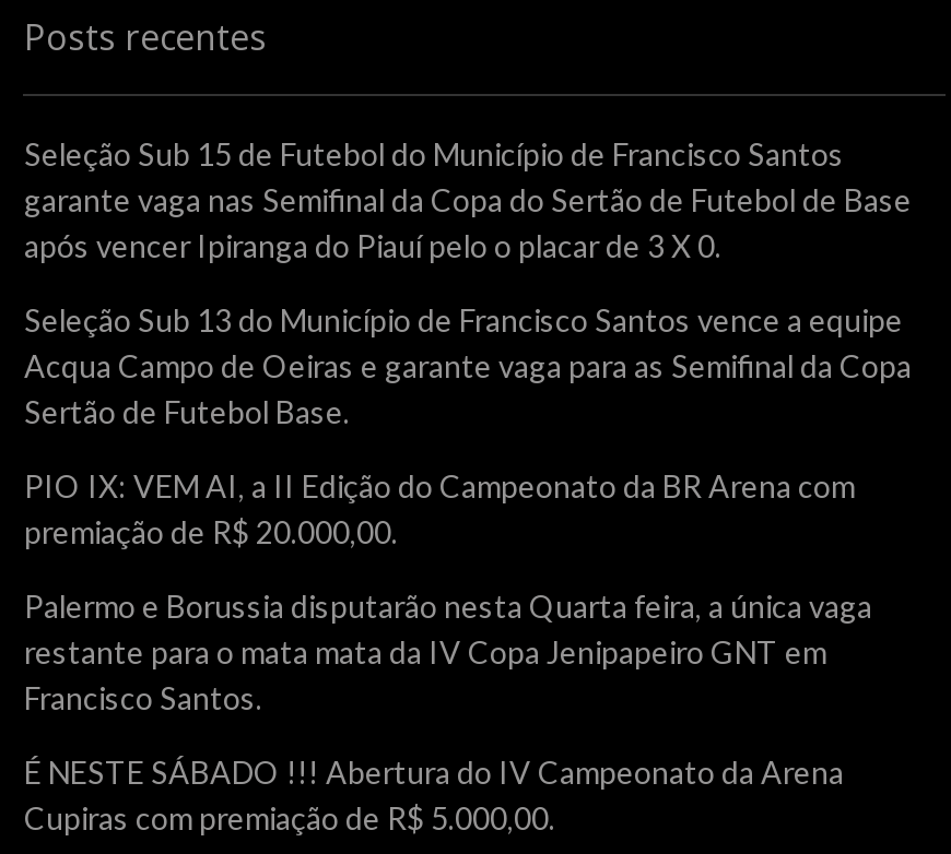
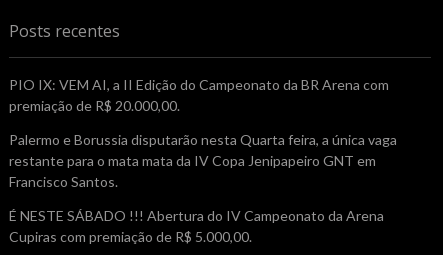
[24,136,911,431] Seleção Sub 15 de Futebol do Município de Francisco Santos | garante vaga nas Semifinal da Copa do Sertão de Futebol de Base | após vencer Ipiranga do Piauí pelo o placar de 3 X 0. | Seleção Sub 13 do Município de Francisco Santos vence a equipe | Acqua Campo de Oeiras e garante vaga para as Semifinal da Copa | Sertão de Futebol Base. -> none

